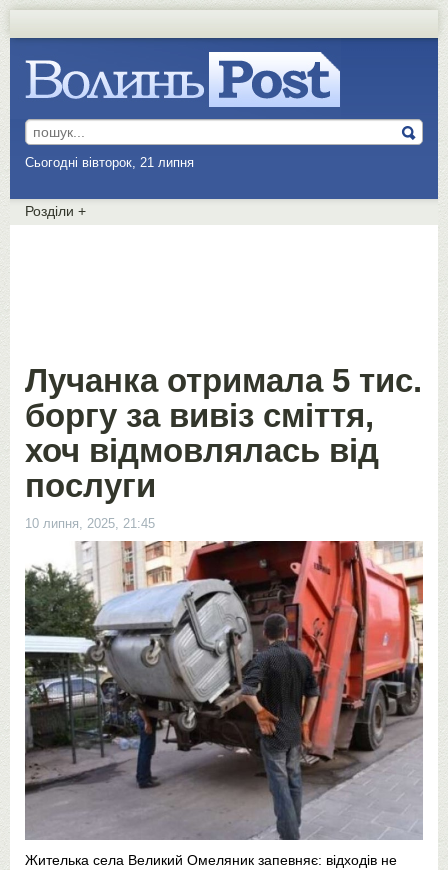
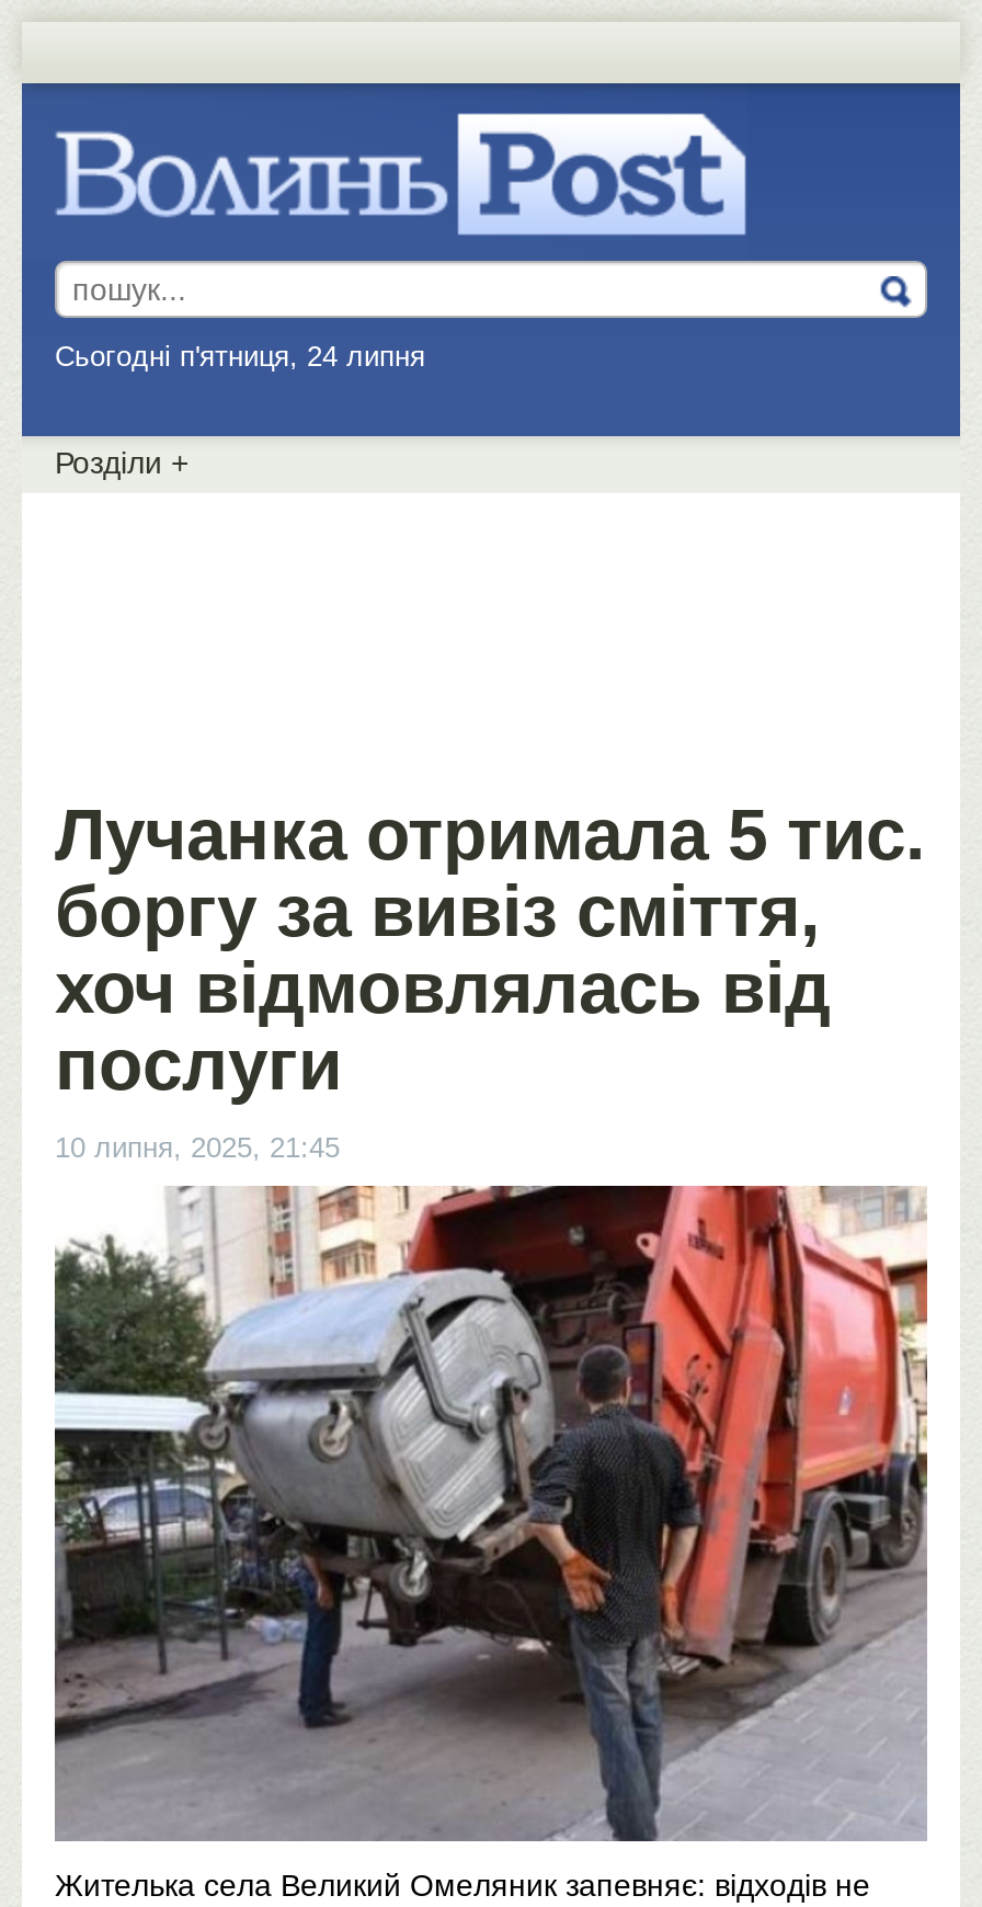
[25,155,198,170] Сьогодні вівторок, 21 липня -> [55,340,434,373] Сьогодні п'ятниця, 24 липня

